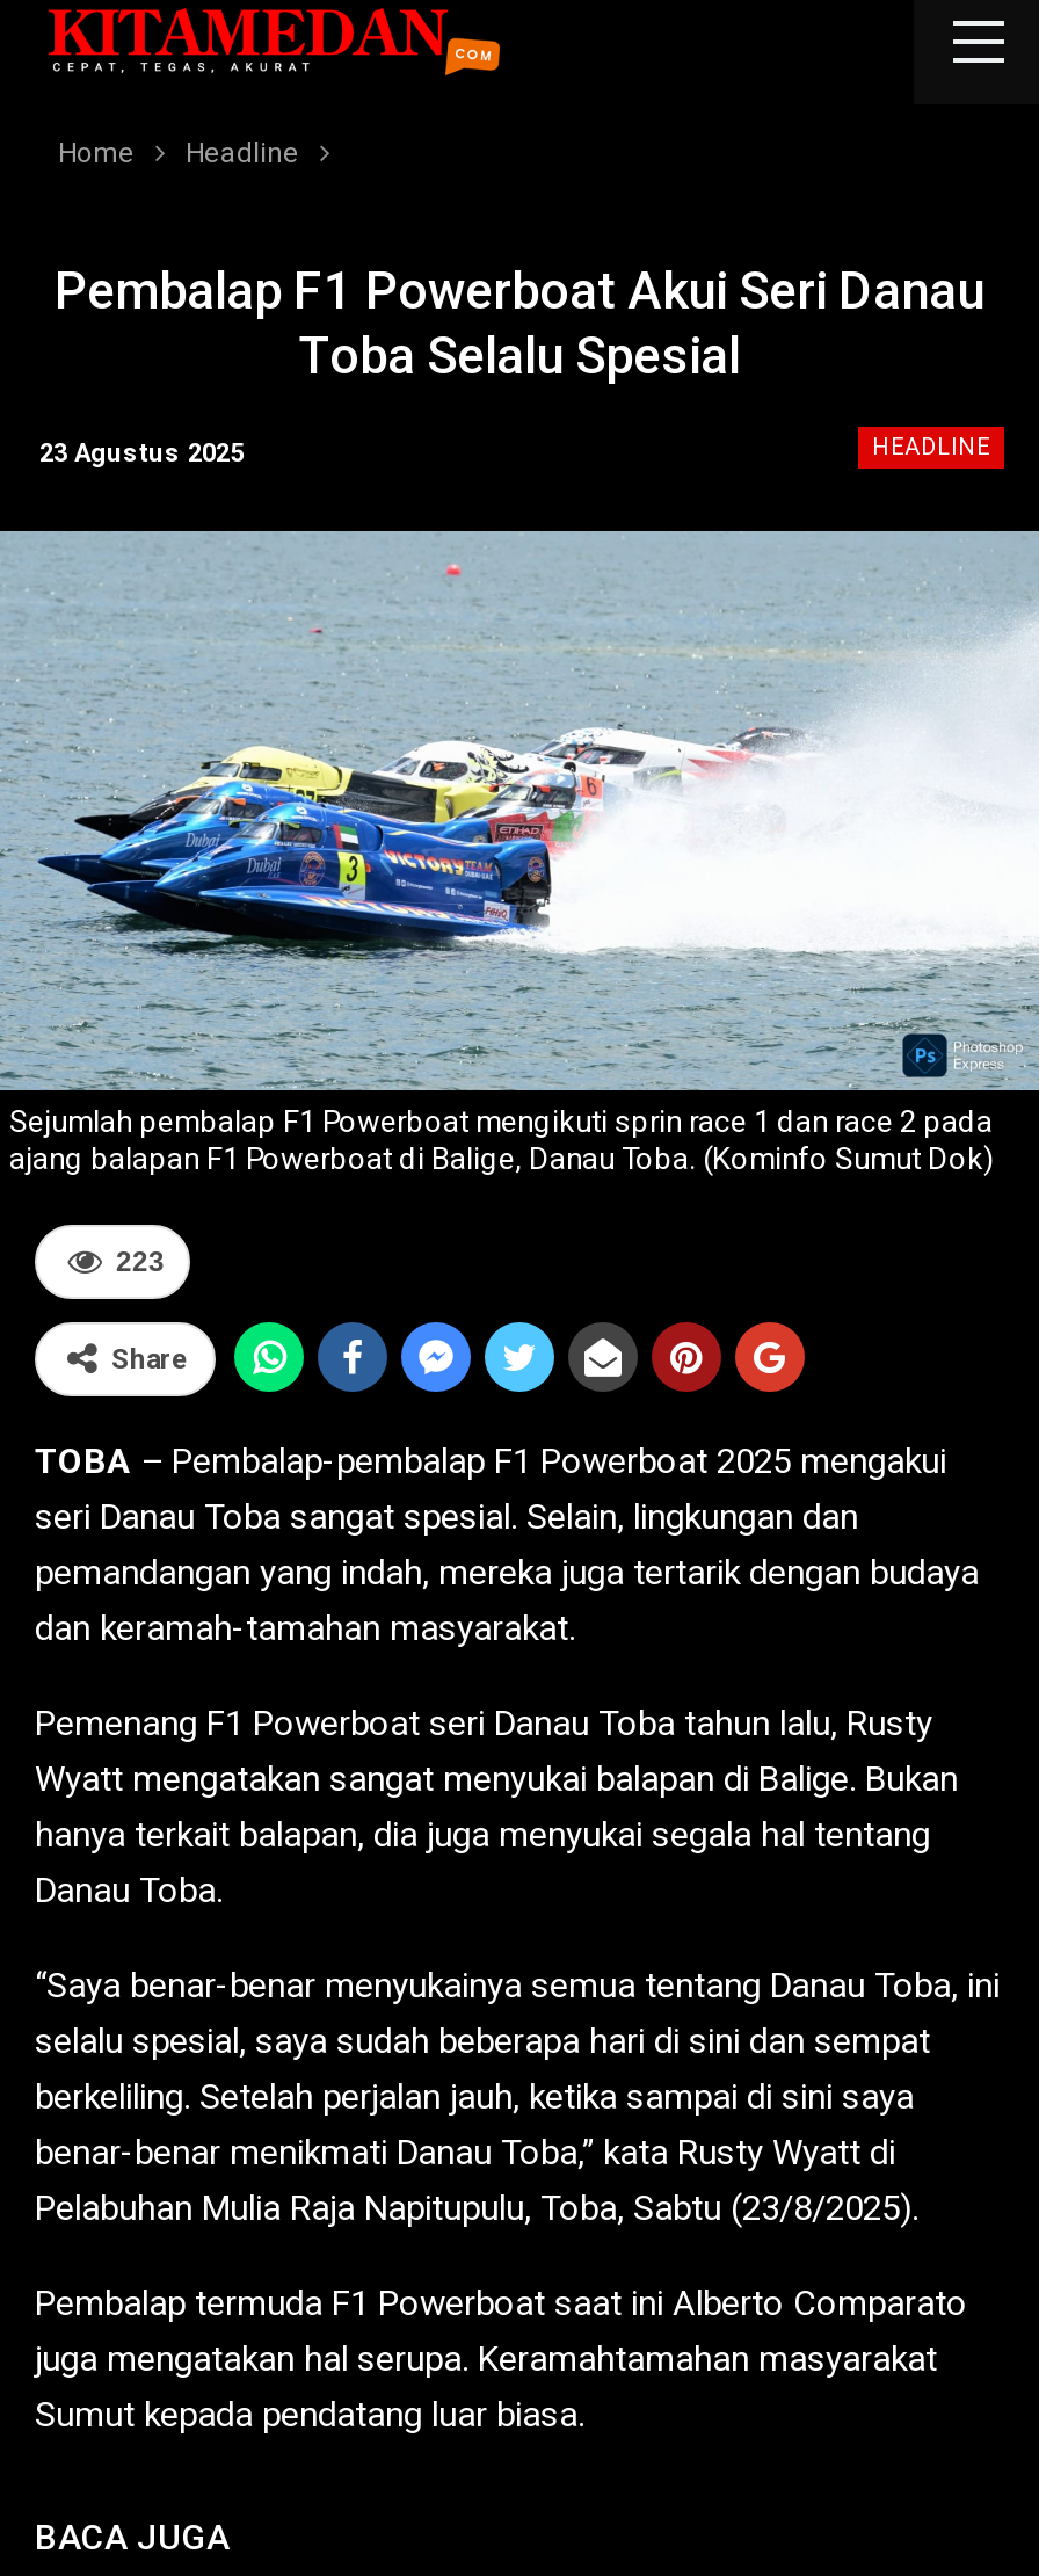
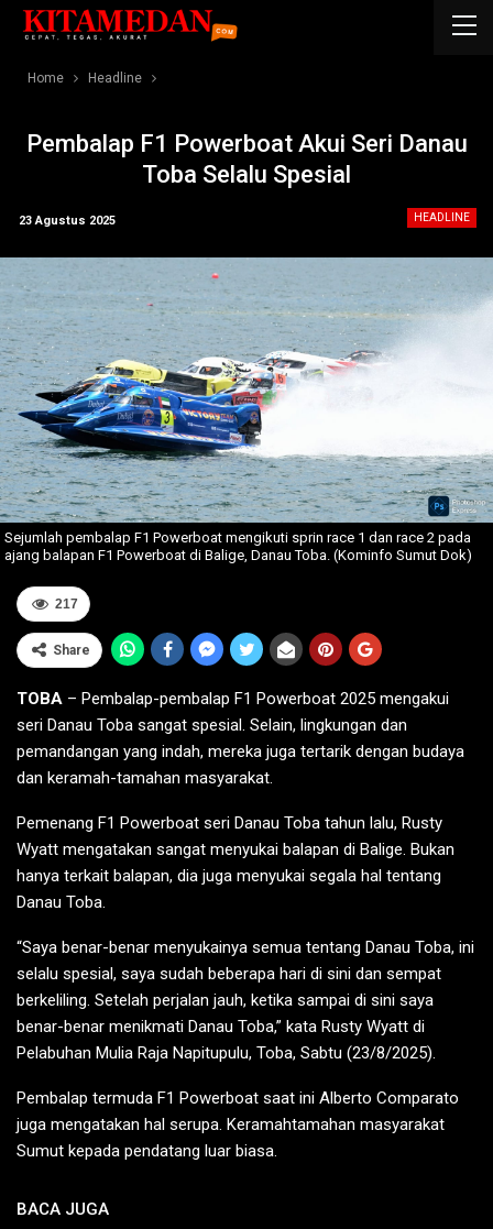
[116,1245,165,1278] 223 -> [55,596,78,612] 217

